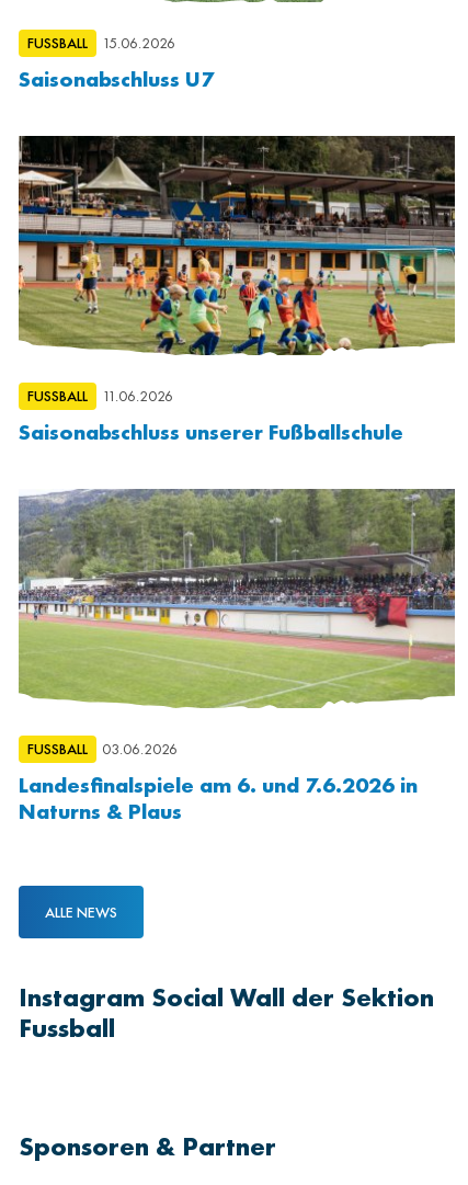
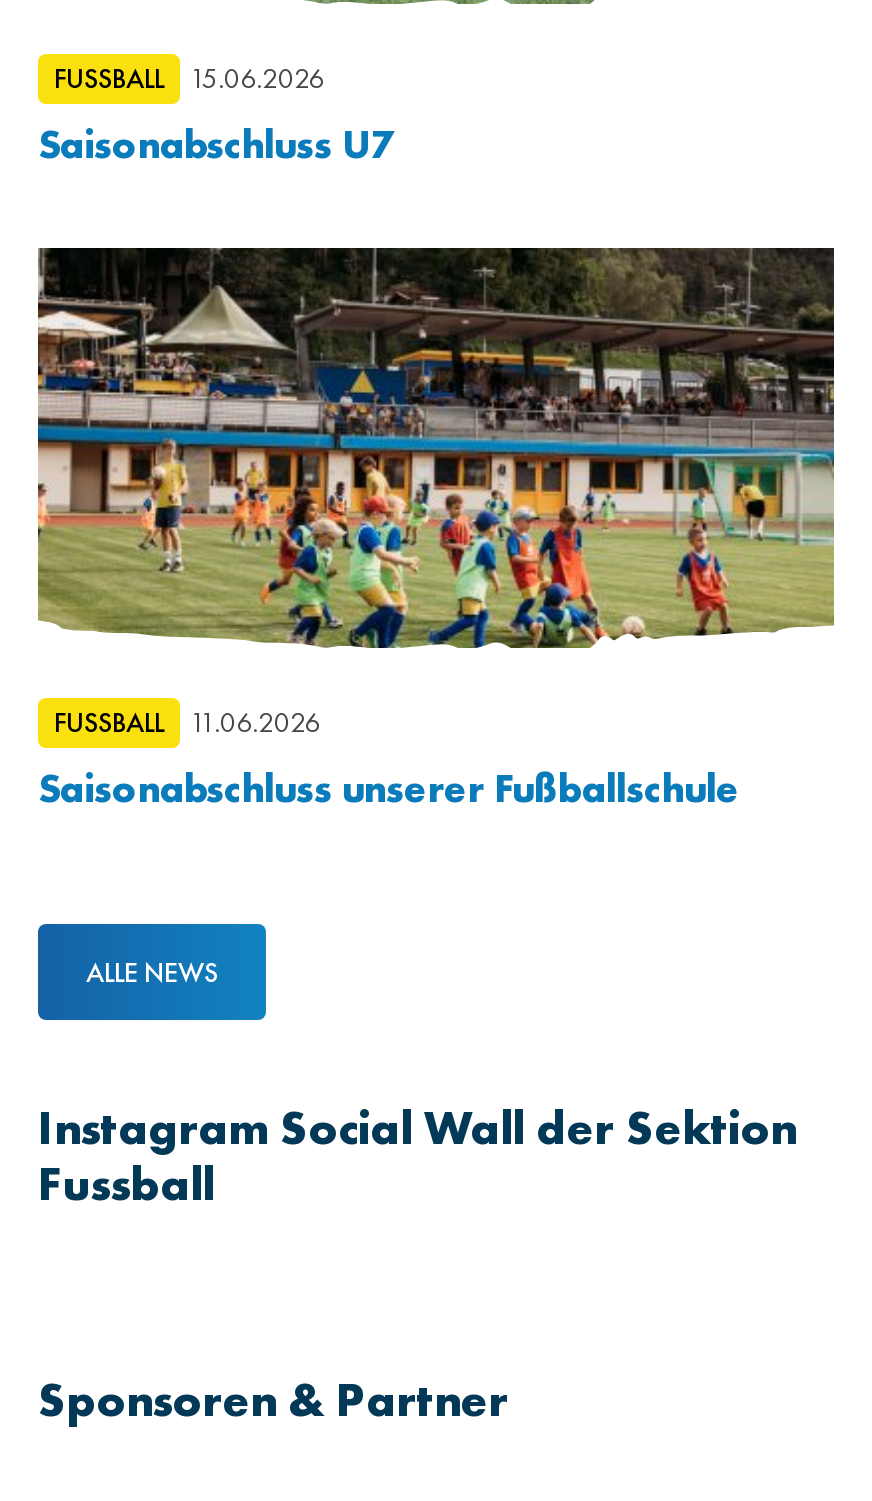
[18,488,456,825] [image] | FUSSBALL | 03.06.2026 | Landesfinalspiele am 6. und 7.6.2026 in | Naturns & Plaus -> none

